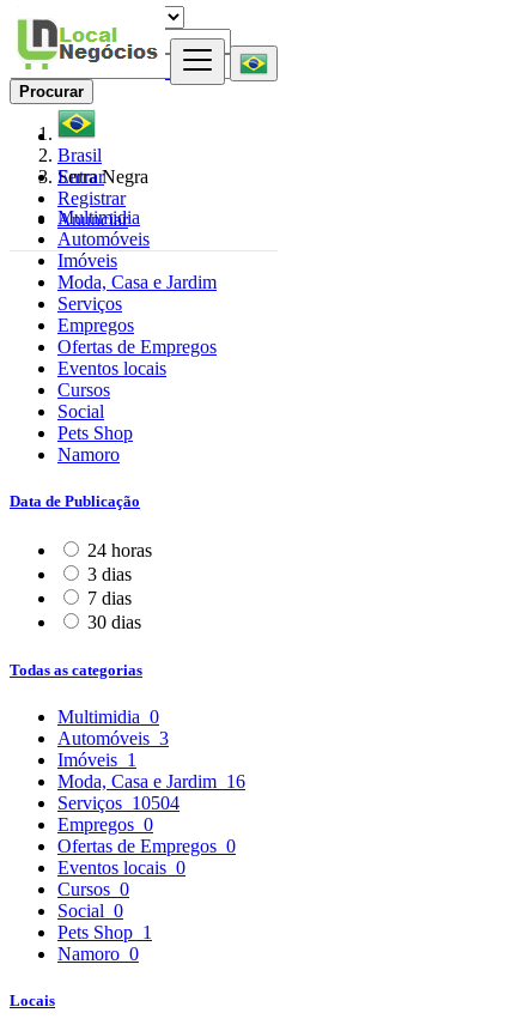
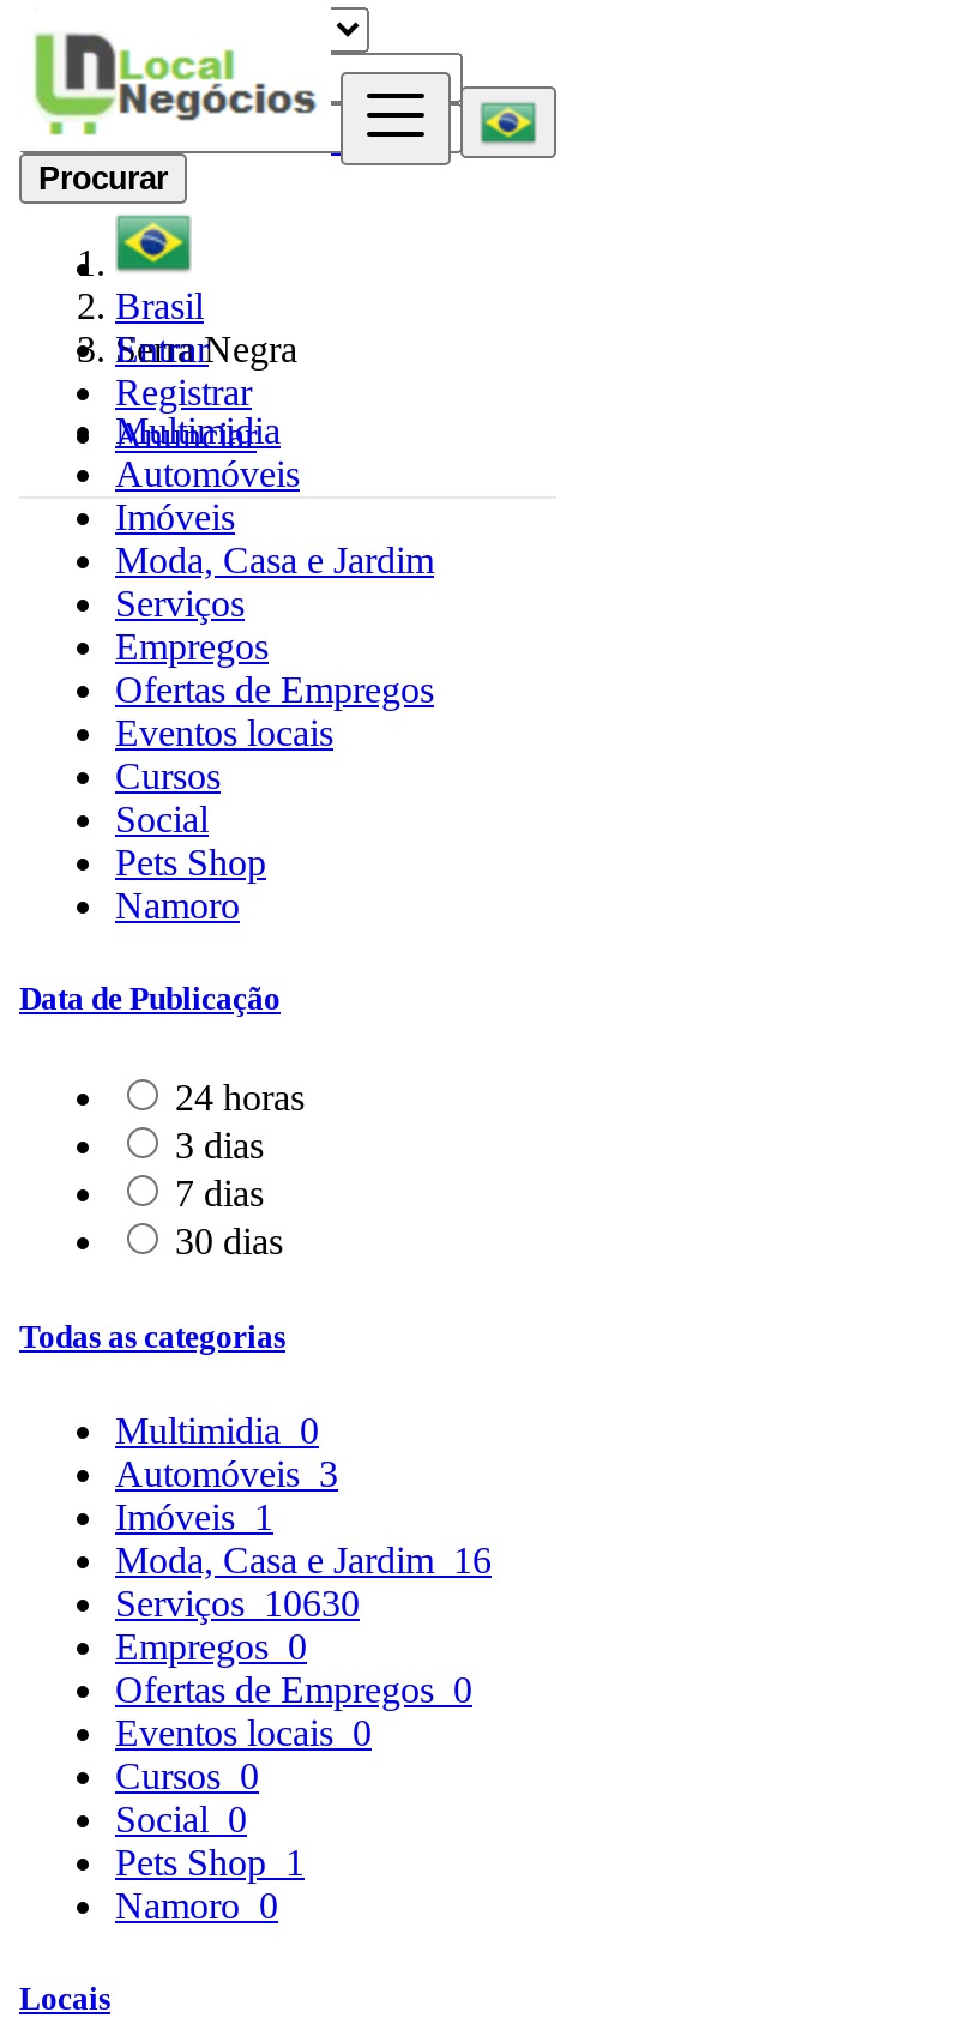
[57,792,180,813] Serviços 10504 -> [115,1582,360,1623] Serviços 10630

